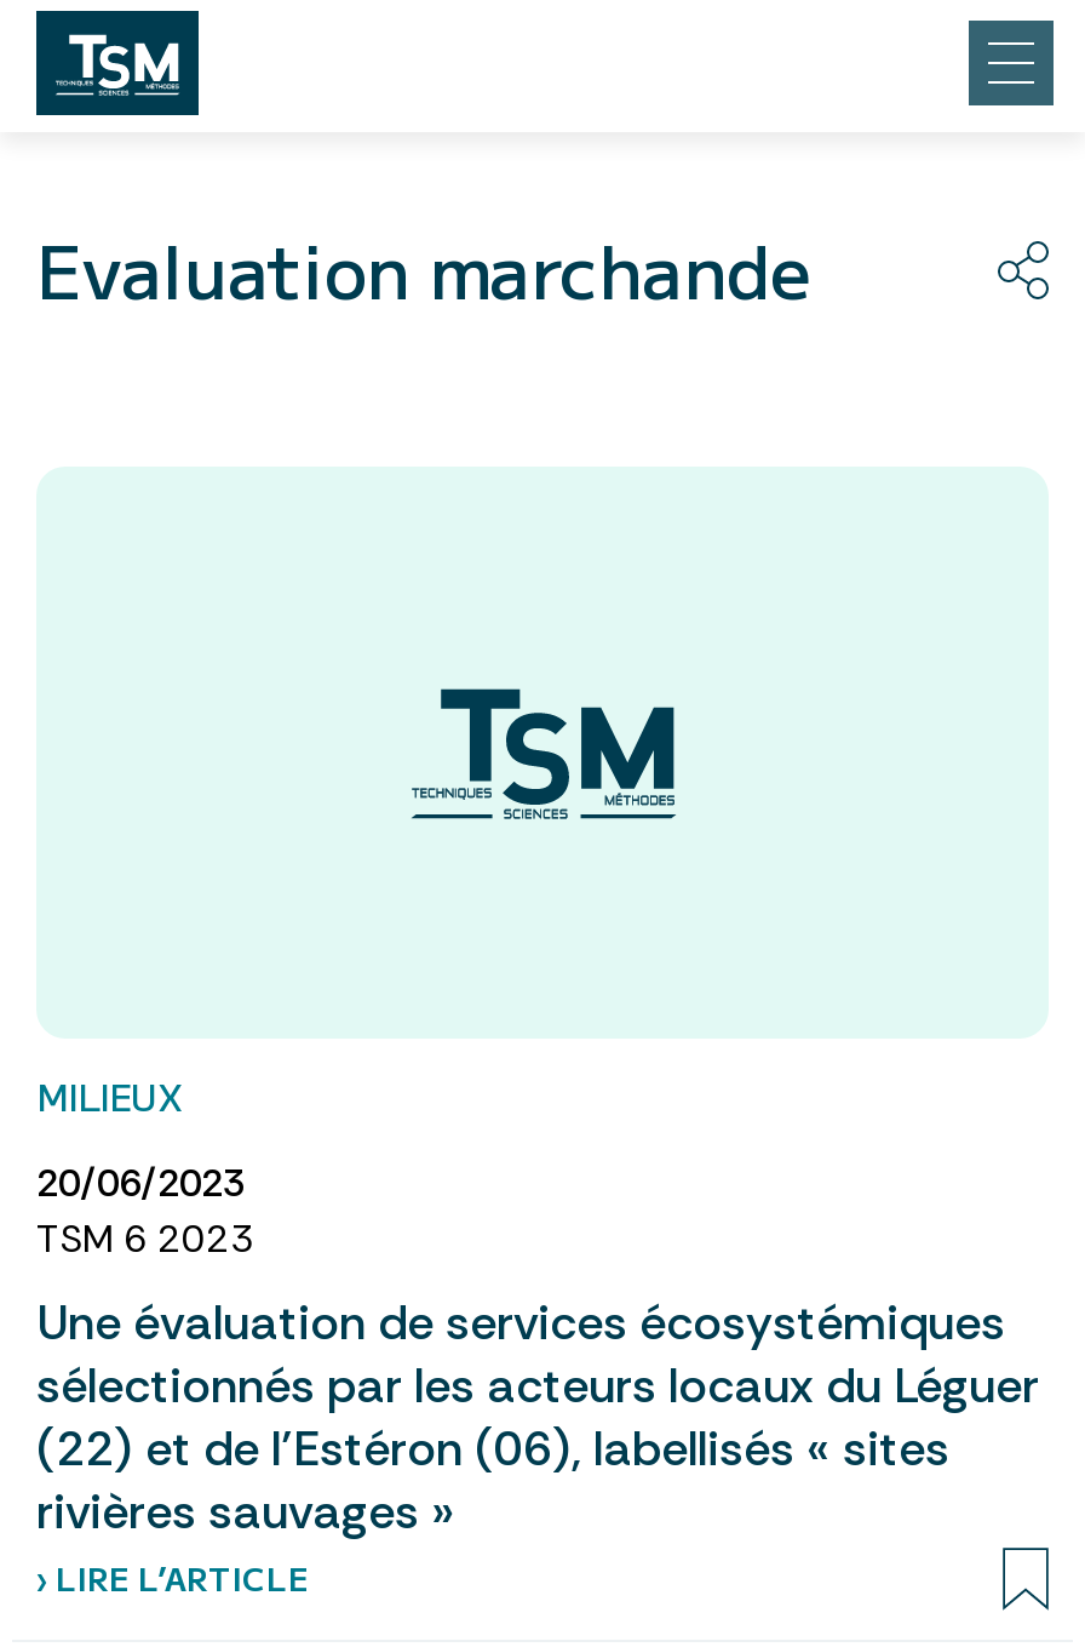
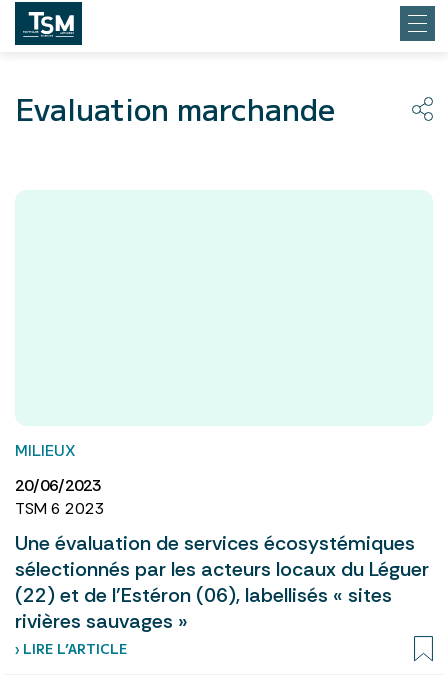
[412,687,676,820] [image] -> none

